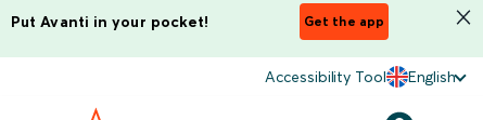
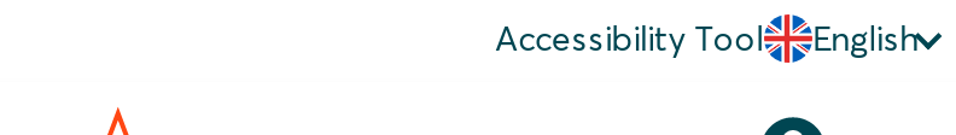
[11,11,384,31] Put Avanti in your pocket! | Get the app -> none

